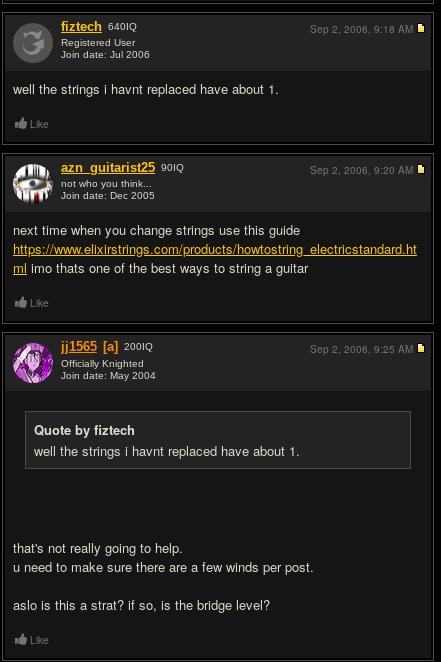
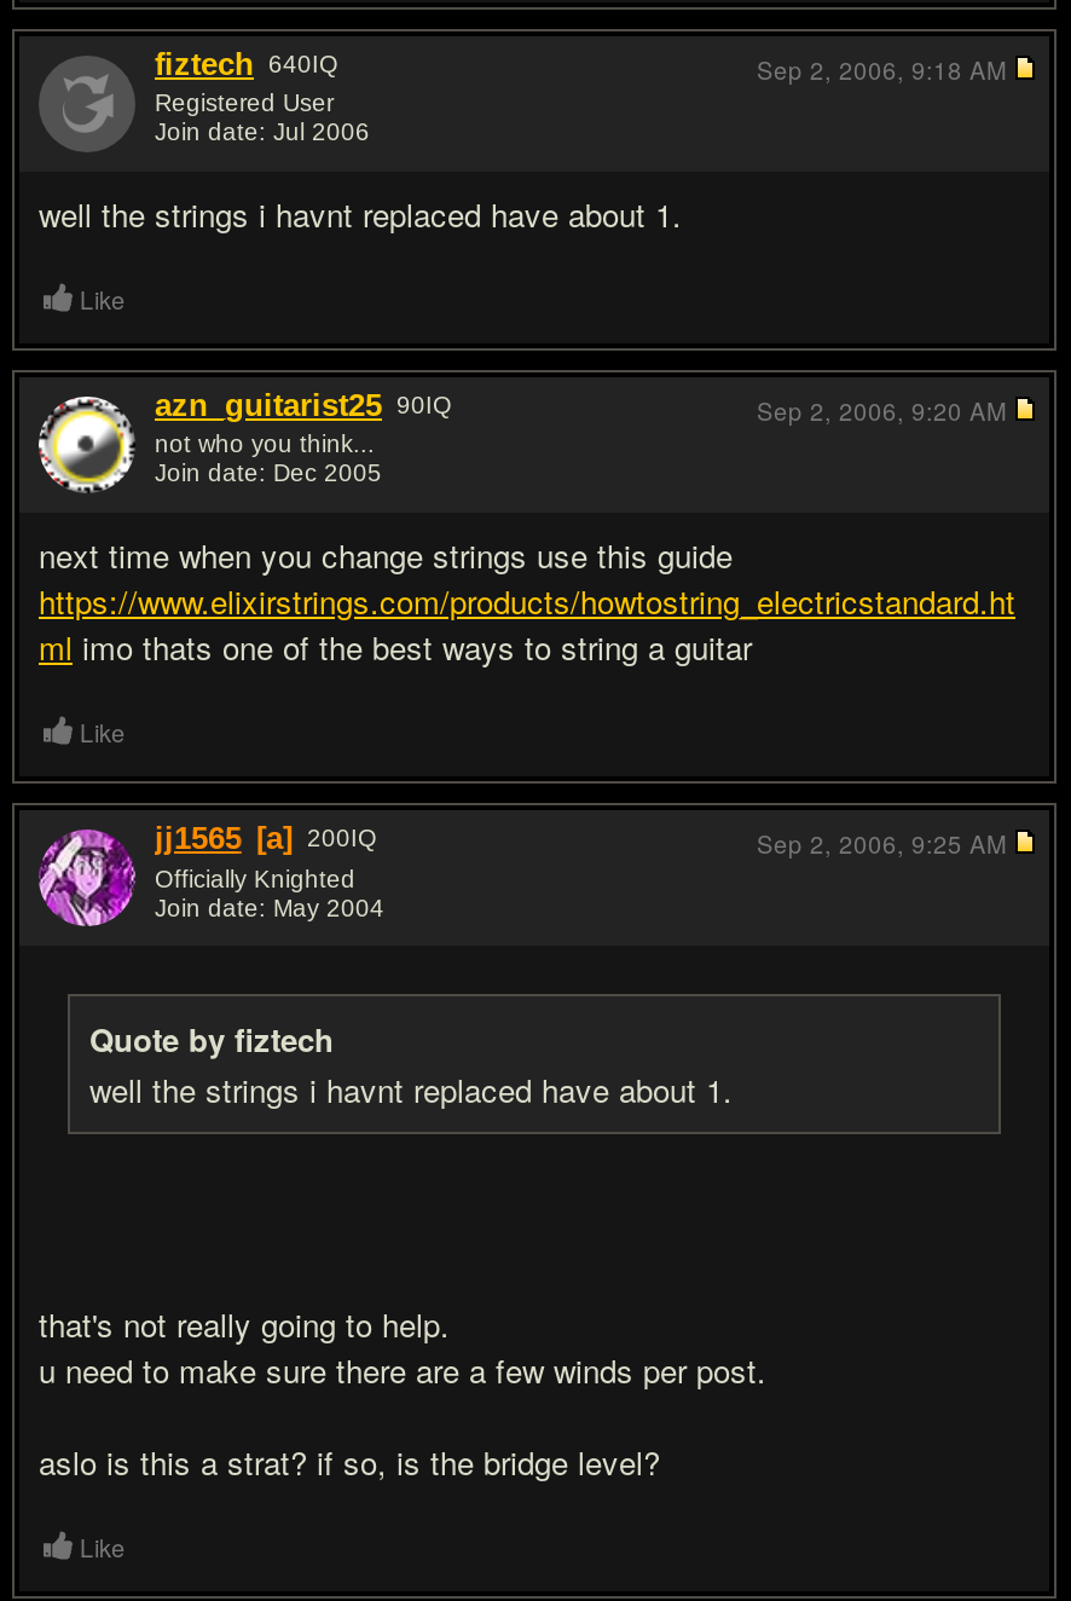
[14,164,52,204] [image] -> [39,397,133,493] [image]

